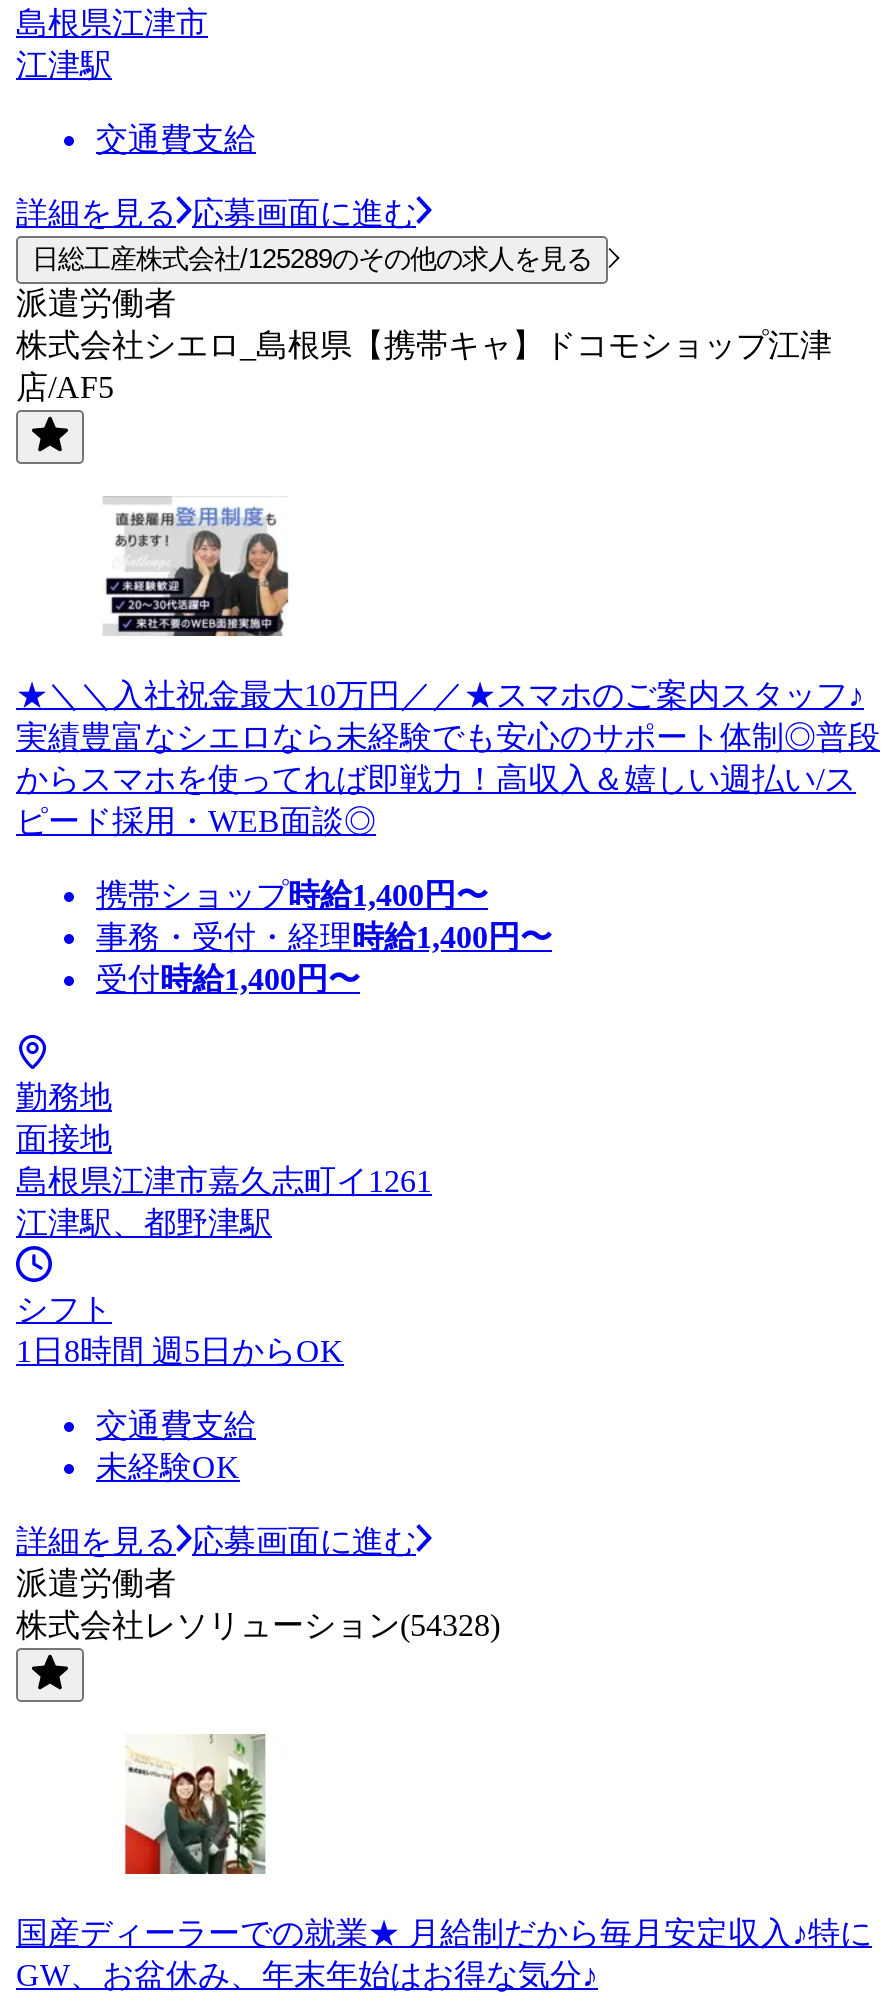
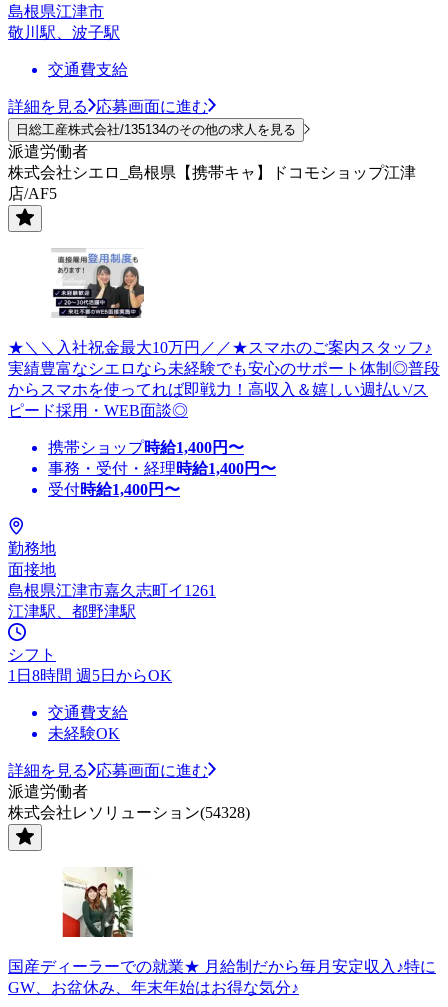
[16,48,112,82] 江津駅 -> [8,24,120,41] 敬川駅、波子駅
[32,244,592,274] 日総工産株式会社/125289のその他の求人を見る -> [16,122,296,137] 日総工産株式会社/135134のその他の求人を見る

